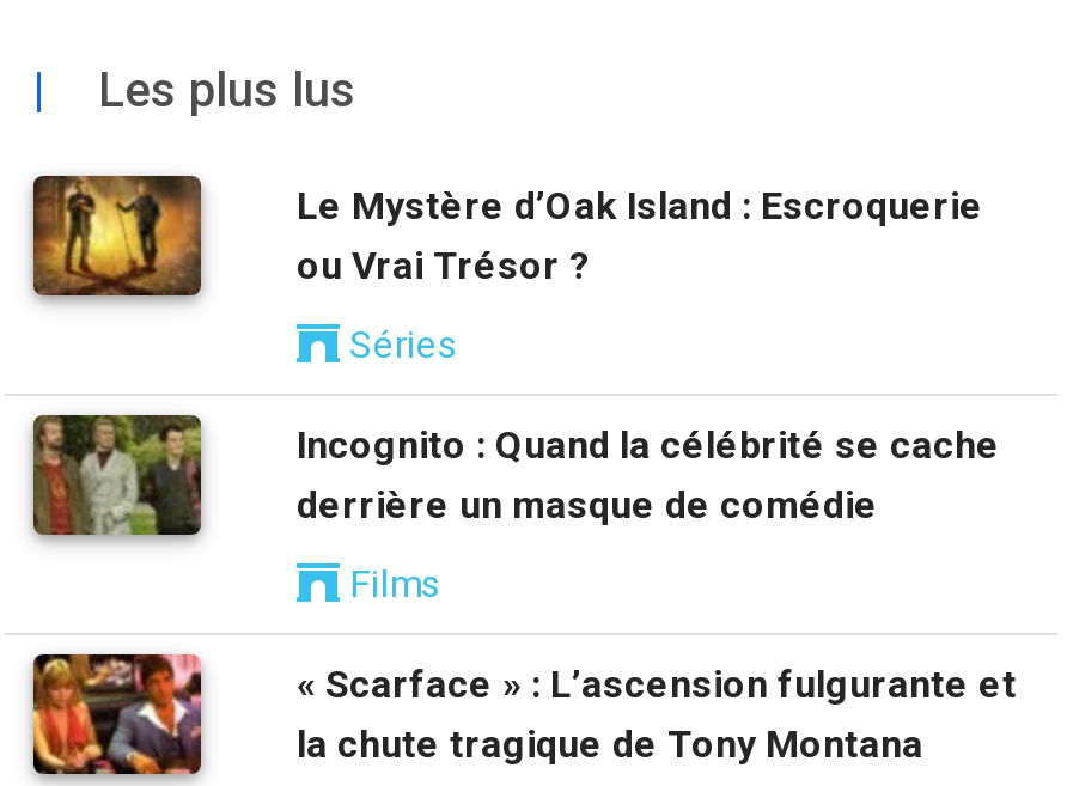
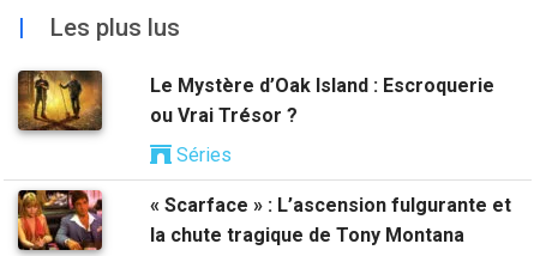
[33,413,1000,607] [image] | Incognito : Quand la célébrité se cache | derrière un masque de comédie | Films -> none

